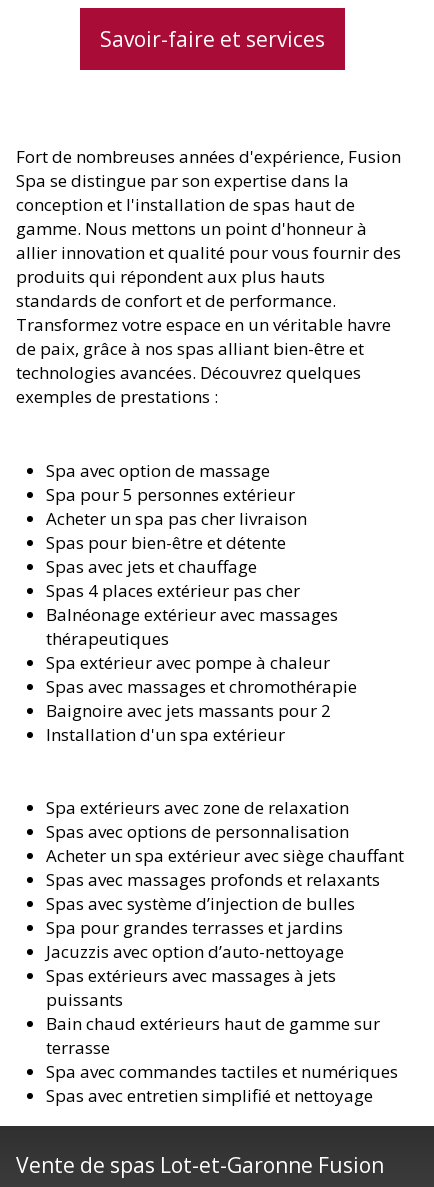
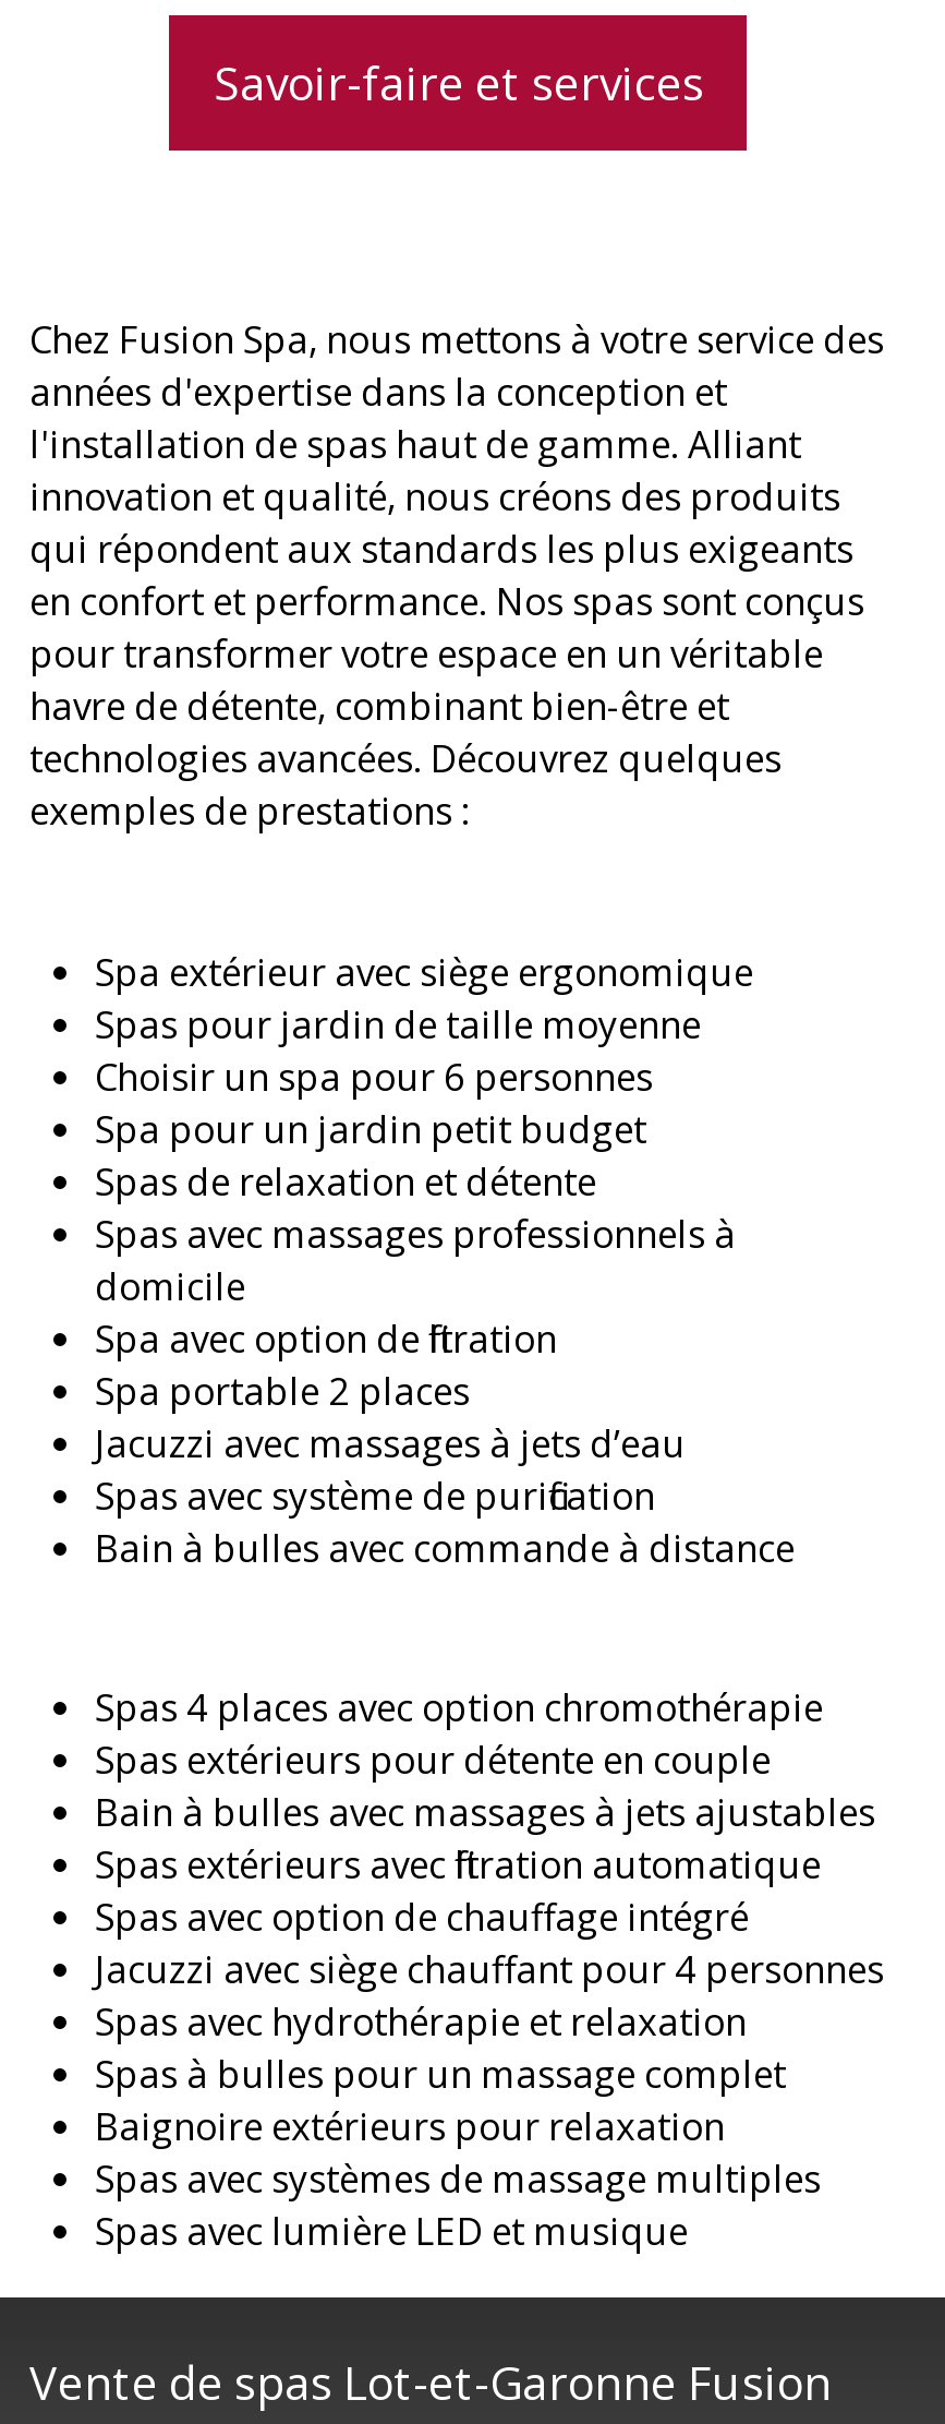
[16,145,401,360] Fort de nombreuses années d'expérience, Fusion | Spa se distingue par son expertise dans la | conception et l'installation de spas haut de | gamme. Nous mettons un point d'honneur à | allier innovation et qualité pour vous fournir des | produits qui répondent aux plus hauts | standards de confort et de performance. | Transformez votre espace en un véritable havre | de paix, grâce à nos spas alliant bien-être et -> [29,315,884,732] Chez Fusion Spa, nous mettons à votre service des | années d'expertise dans la conception et | l'installation de spas haut de gamme. Alliant | innovation et qualité, nous créons des produits | qui répondent aux standards les plus exigeants | en confort et performance. Nos spas sont conçus | pour transformer votre espace en un véritable | havre de détente, combinant bien-être et
[46,459,357,746] Spa avec option de massage | Spa pour 5 personnes extérieur | Acheter un spa pas cher livraison | Spas pour bien-être et détente | Spas avec jets et chauffage | Spas 4 places extérieur pas cher | Balnéonage extérieur avec massages | thérapeutiques | Spa extérieur avec pompe à chaleur | Spas avec massages et chromothérapie | Baignoire avec jets massants pour 2 | Installation d'un spa extérieur -> [95,947,795,1573] Spa extérieur avec siège ergonomique | Spas pour jardin de taille moyenne | Choisir un spa pour 6 personnes | Spa pour un jardin petit budget | Spas de relaxation et détente | Spas avec massages professionnels à | domicile | Spa avec option de filtration | Spa portable 2 places | Jacuzzi avec massages à jets d’eau | Spas avec système de purification | Bain à bulles avec commande à distance
[46,796,404,1107] Spa extérieurs avec zone de relaxation | Spas avec options de personnalisation | Acheter un spa extérieur avec siège chauffant | Spas avec massages profonds et relaxants | Spas avec système d’injection de bulles | Spa pour grandes terrasses et jardins | Jacuzzis avec option d’auto-nettoyage | Spas extérieurs avec massages à jets | puissants | Bain chaud extérieurs haut de gamme sur | terrasse | Spa avec commandes tactiles et numériques | Spas avec entretien simplifié et nettoyage -> [95,1682,884,2256] Spas 4 places avec option chromothérapie | Spas extérieurs pour détente en couple | Bain à bulles avec massages à jets ajustables | Spas extérieurs avec filtration automatique | Spas avec option de chauffage intégré | Jacuzzi avec siège chauffant pour 4 personnes | Spas avec hydrothérapie et relaxation | Spas à bulles pour un massage complet | Baignoire extérieurs pour relaxation | Spas avec systèmes de massage multiples | Spas avec lumière LED et musique

